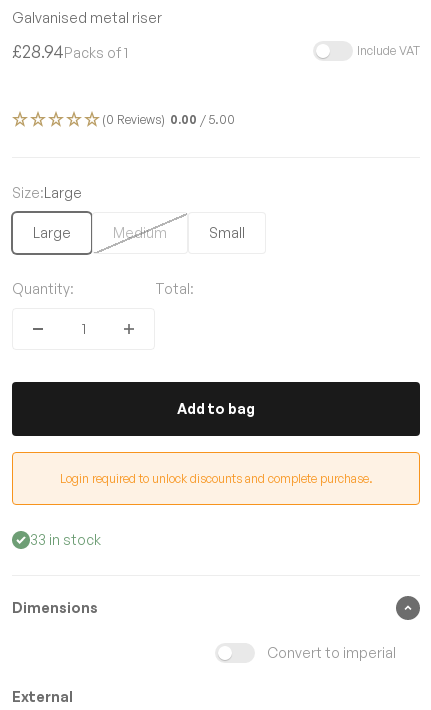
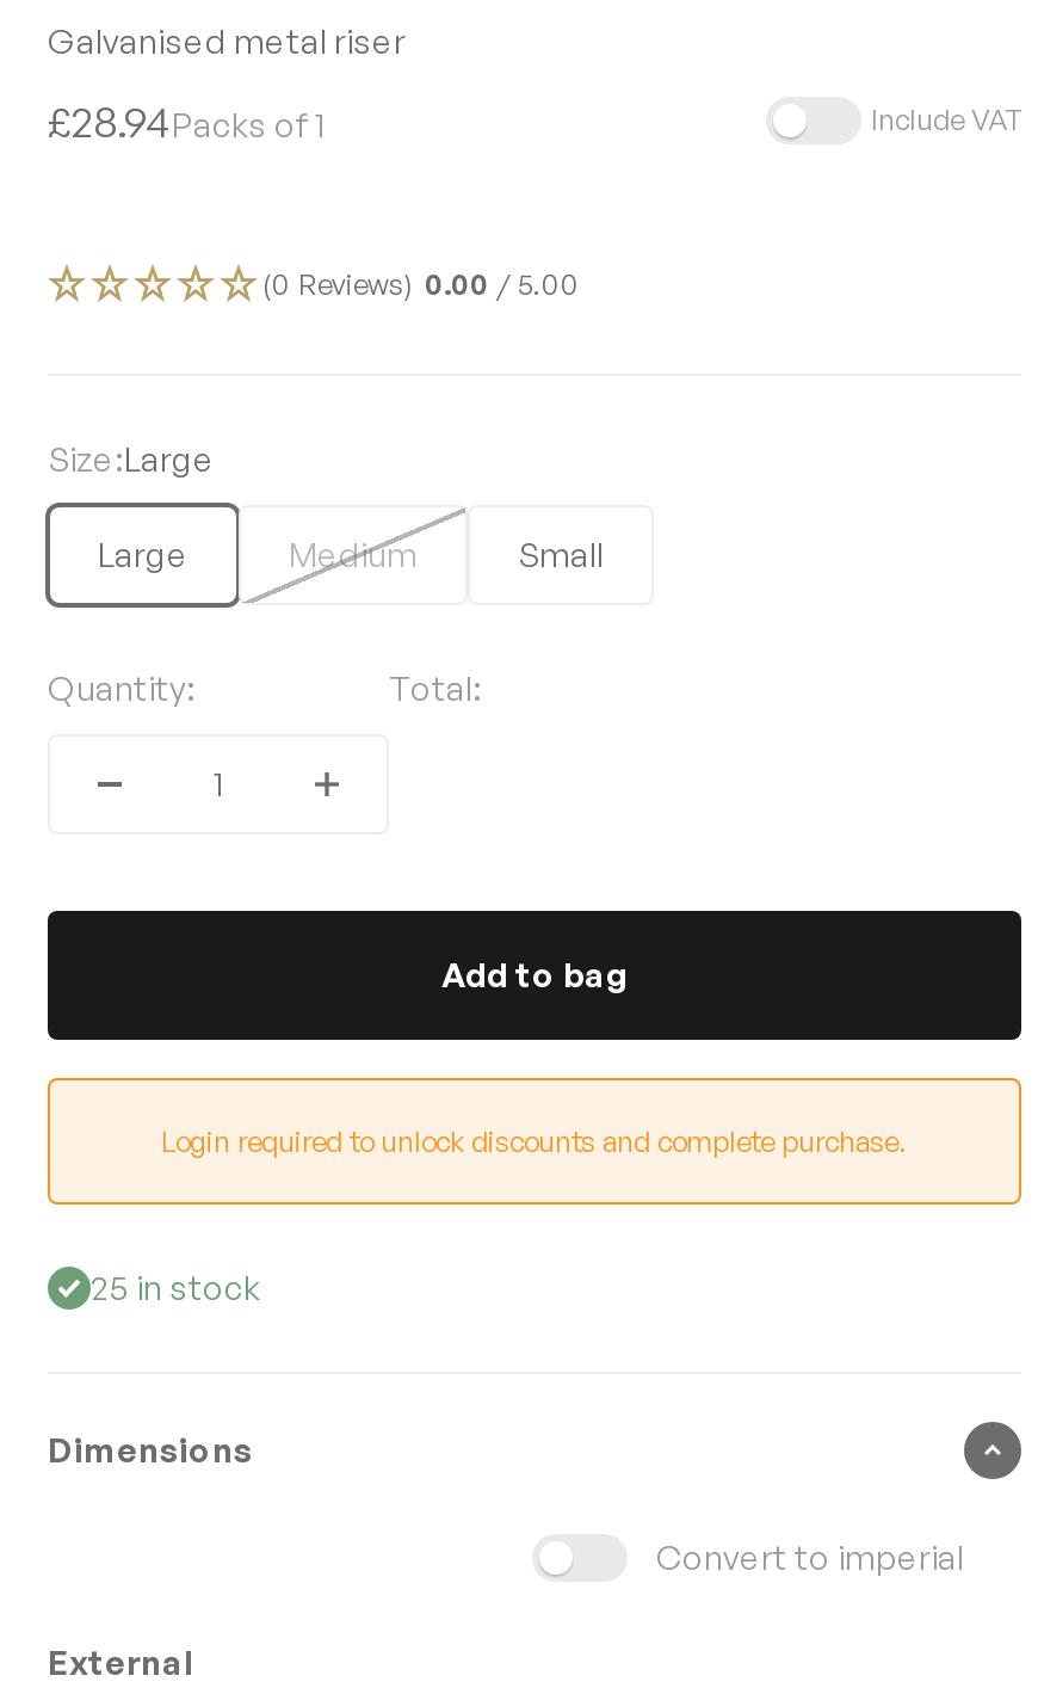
[30,531,101,548] 33 in stock -> [91,1266,260,1306] 25 in stock

